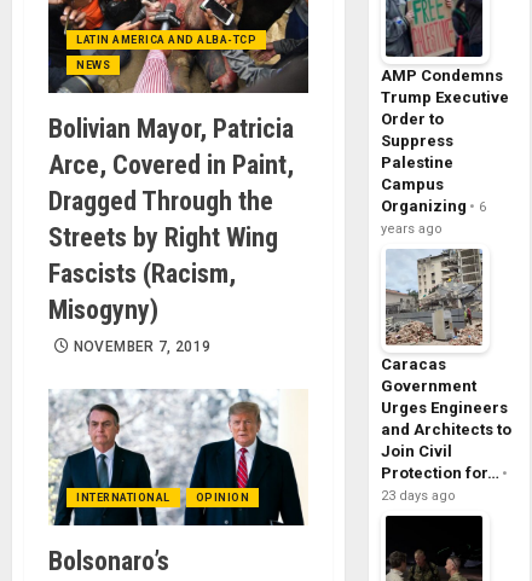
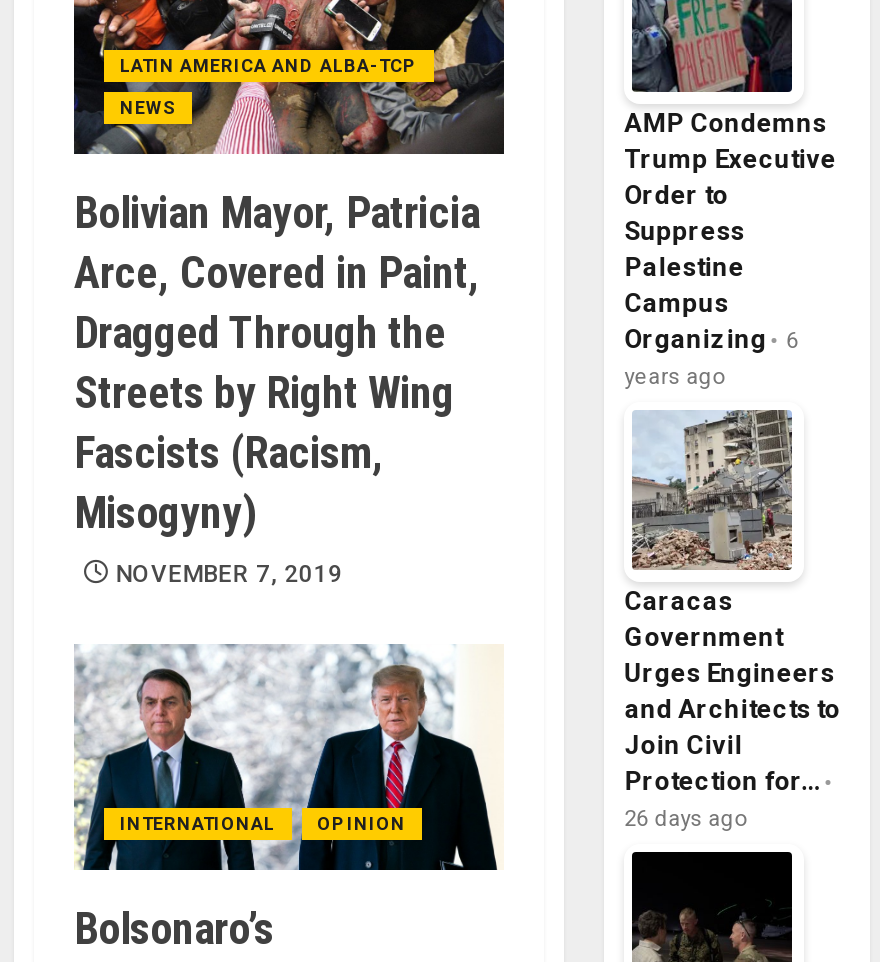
[381,488,456,504] 23 days ago -> [625,806,749,832] 26 days ago

